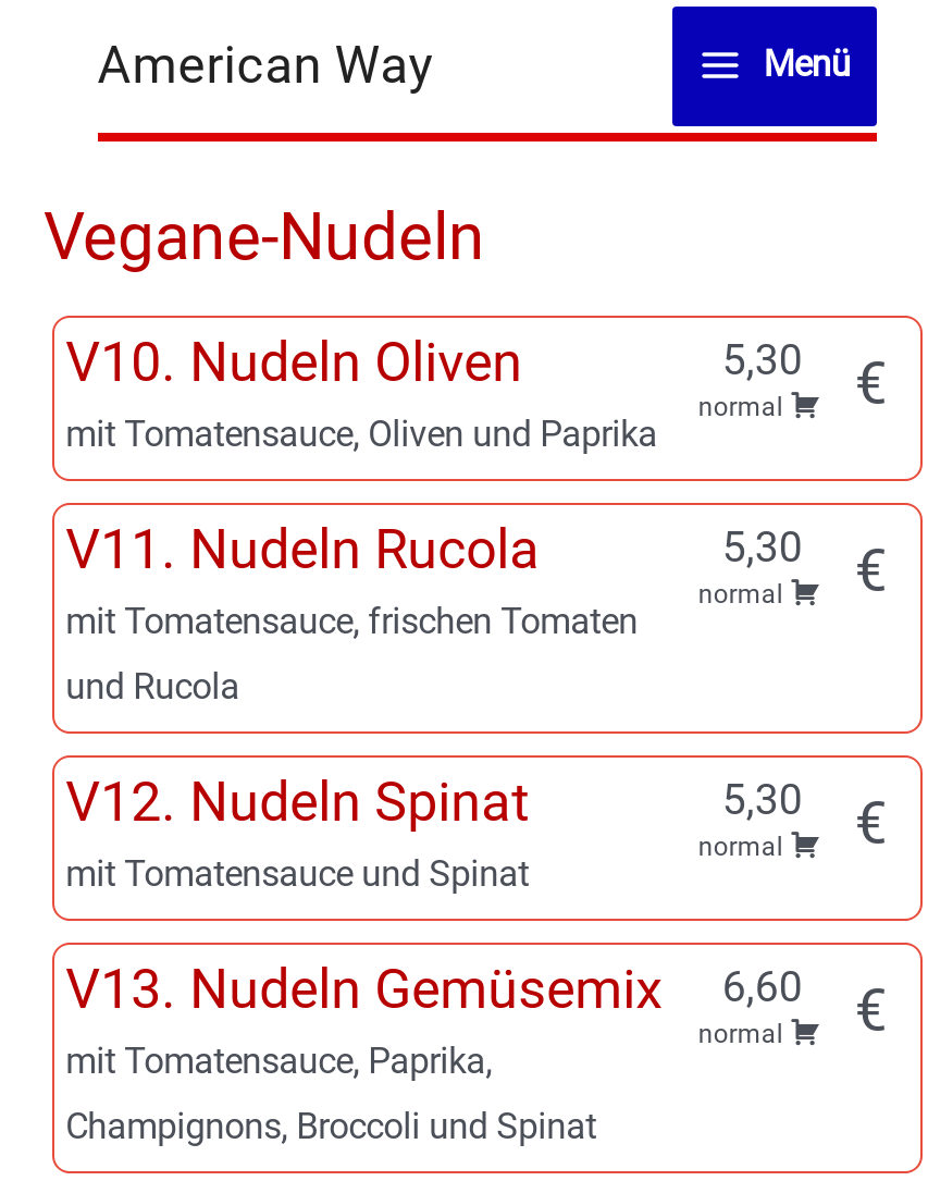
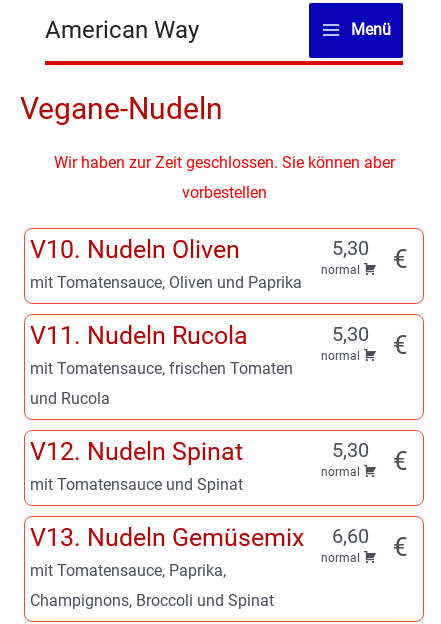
none -> [53,153,394,202] Wir haben zur Zeit geschlossen. Sie können aber | vorbestellen

